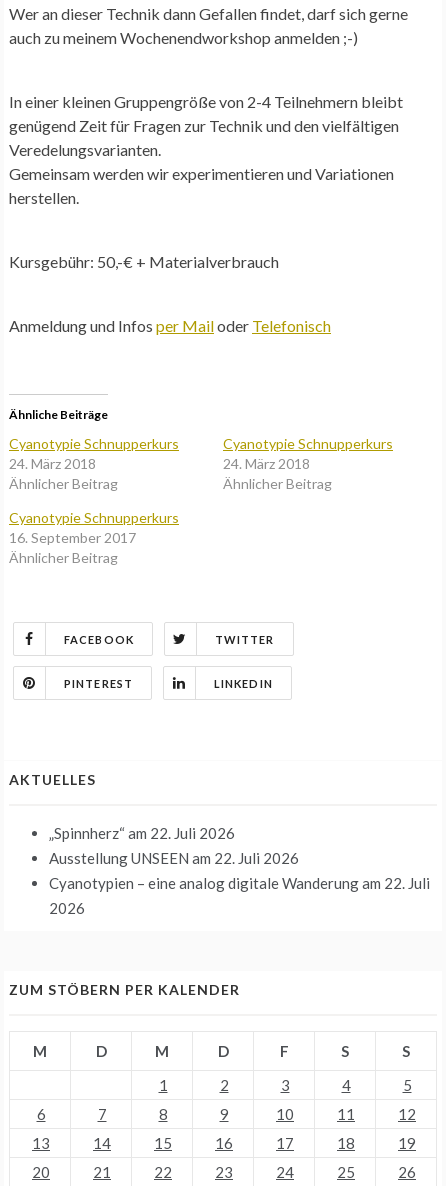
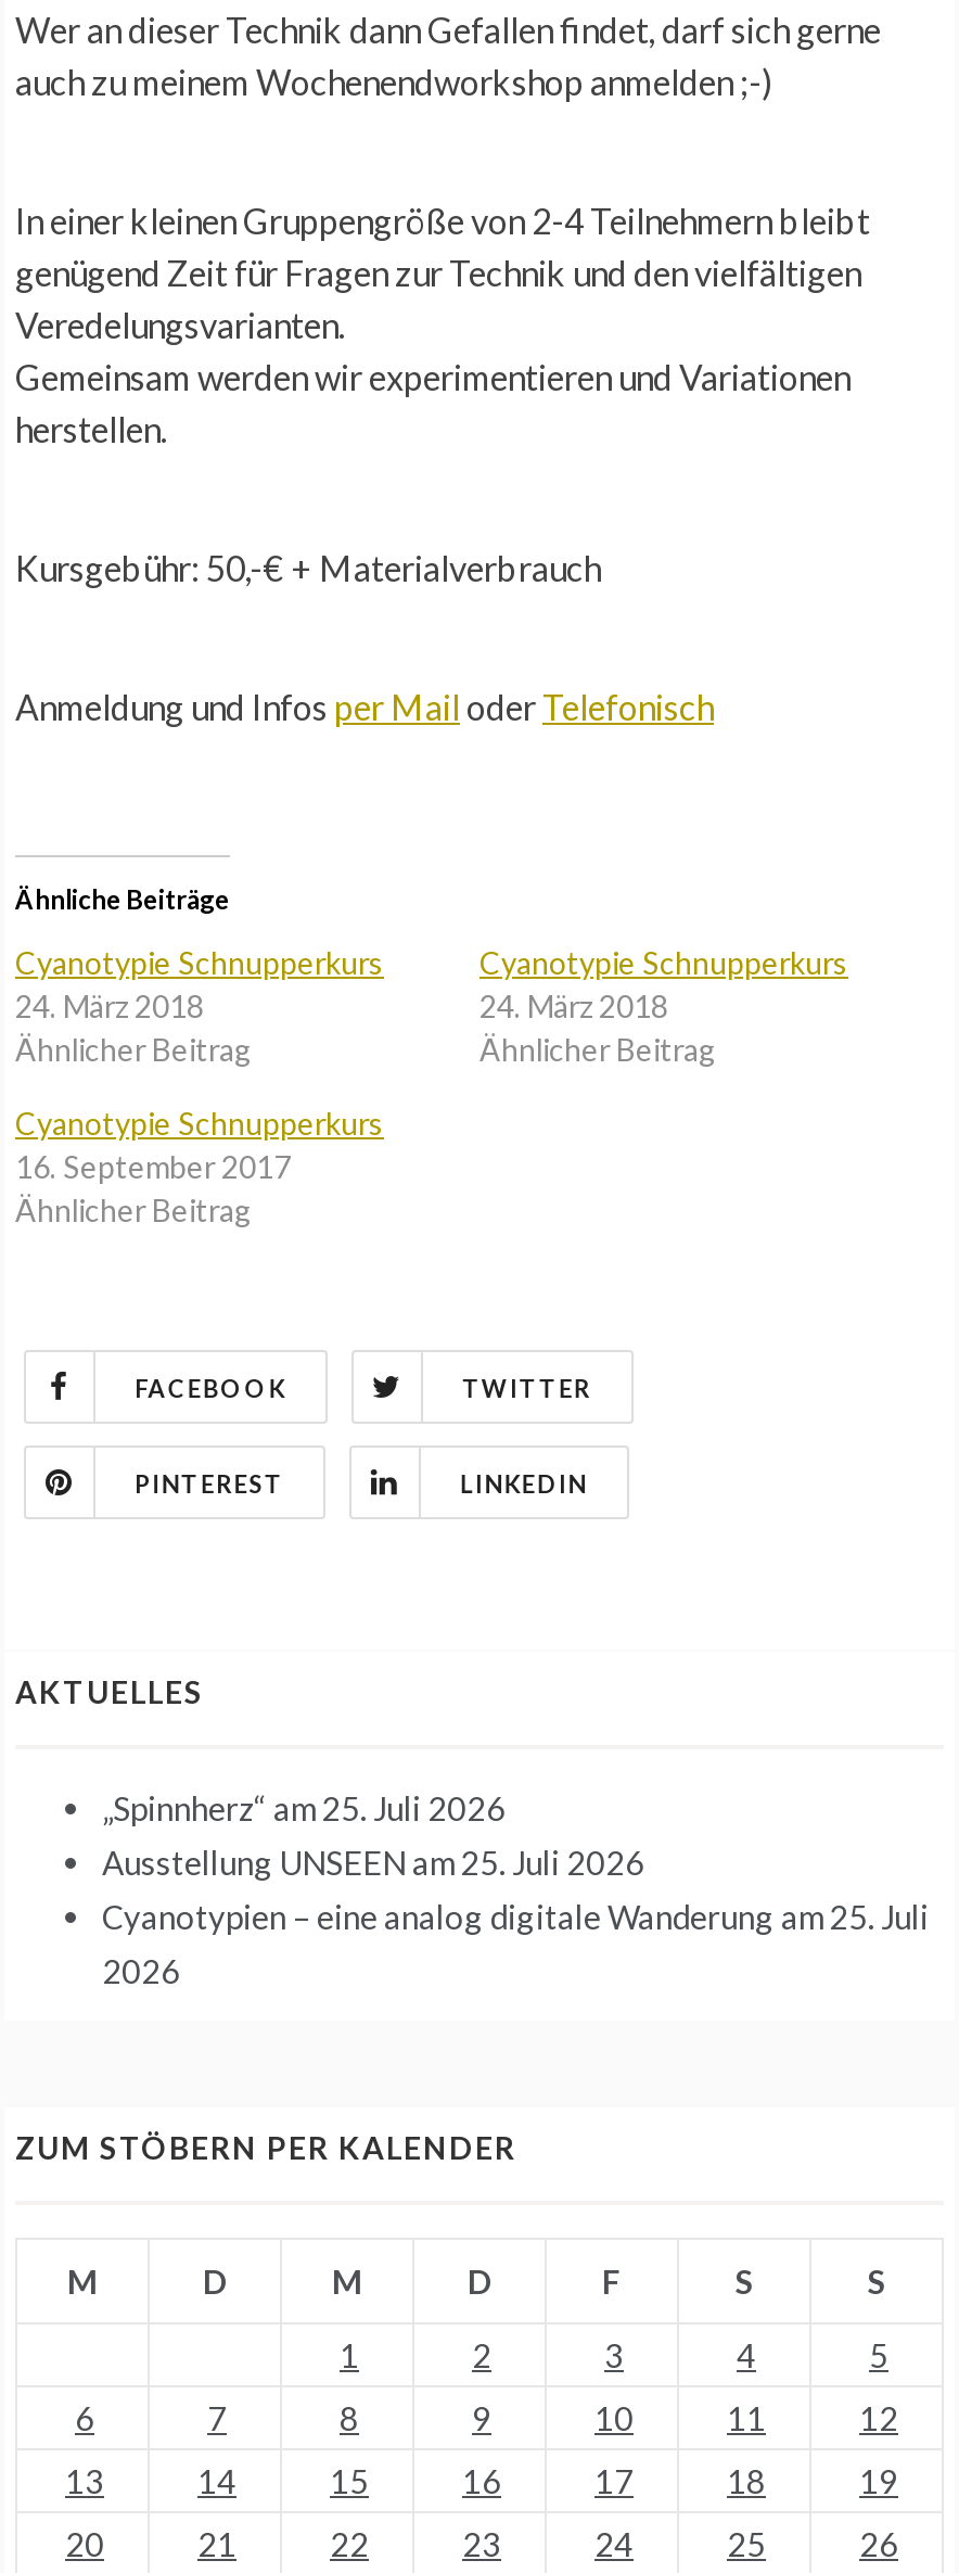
[49,824,235,842] „Spinnherz“am 22. Juli 2026 -> [102,1788,506,1827] „Spinnherz“am 25. Juli 2026
[49,849,299,867] Ausstellung UNSEEN am 22. Juli 2026 -> [102,1842,644,1881] Ausstellung UNSEEN am 25. Juli 2026
[49,874,430,892] Cyanotypien – eine analog digitale Wanderung am 22. Juli -> [102,1896,929,1935] Cyanotypien – eine analog digitale Wanderung am 25. Juli

